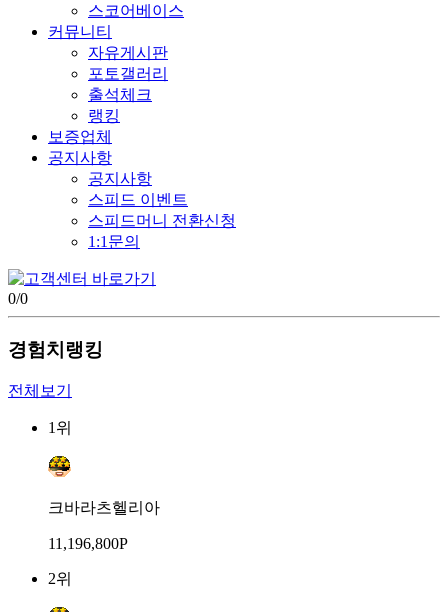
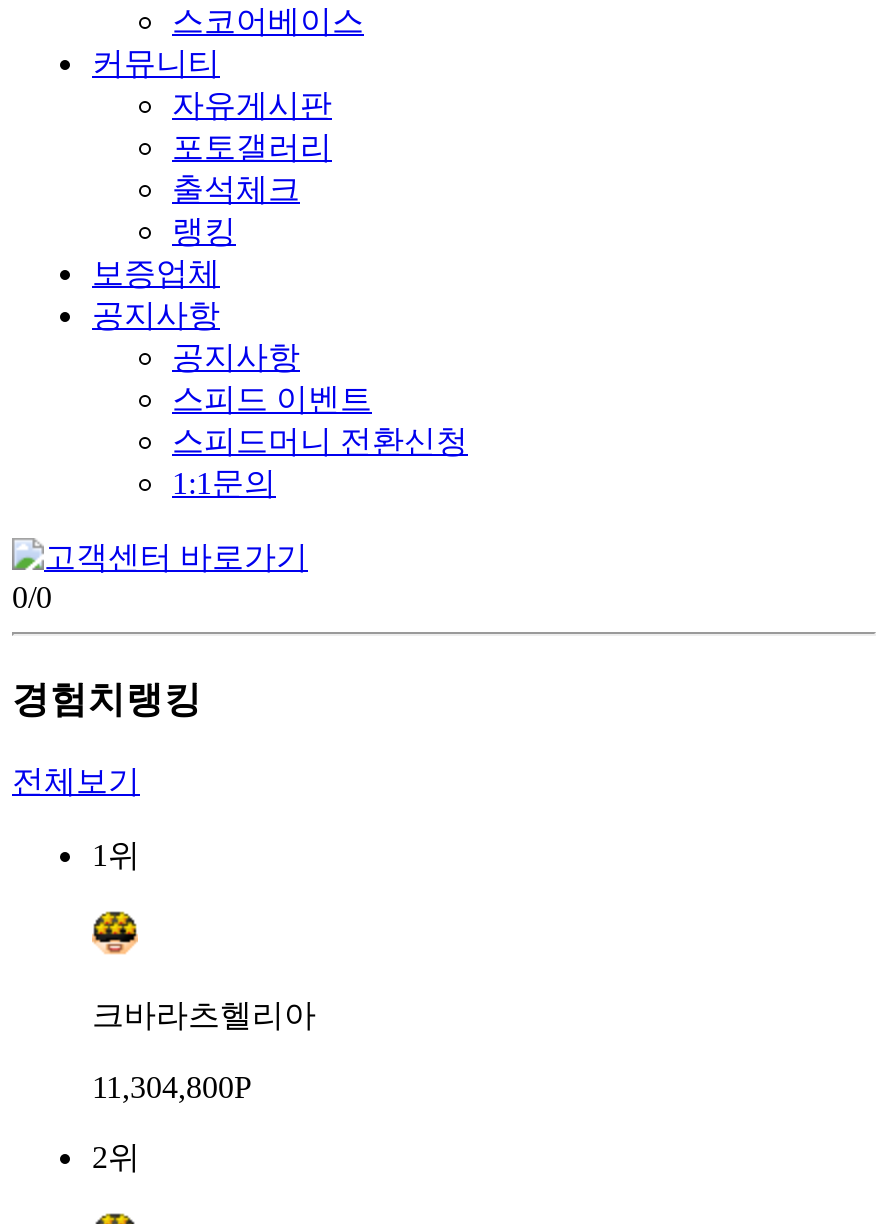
[48,535,128,552] 11,196,800P -> [92,1071,252,1105] 11,304,800P

